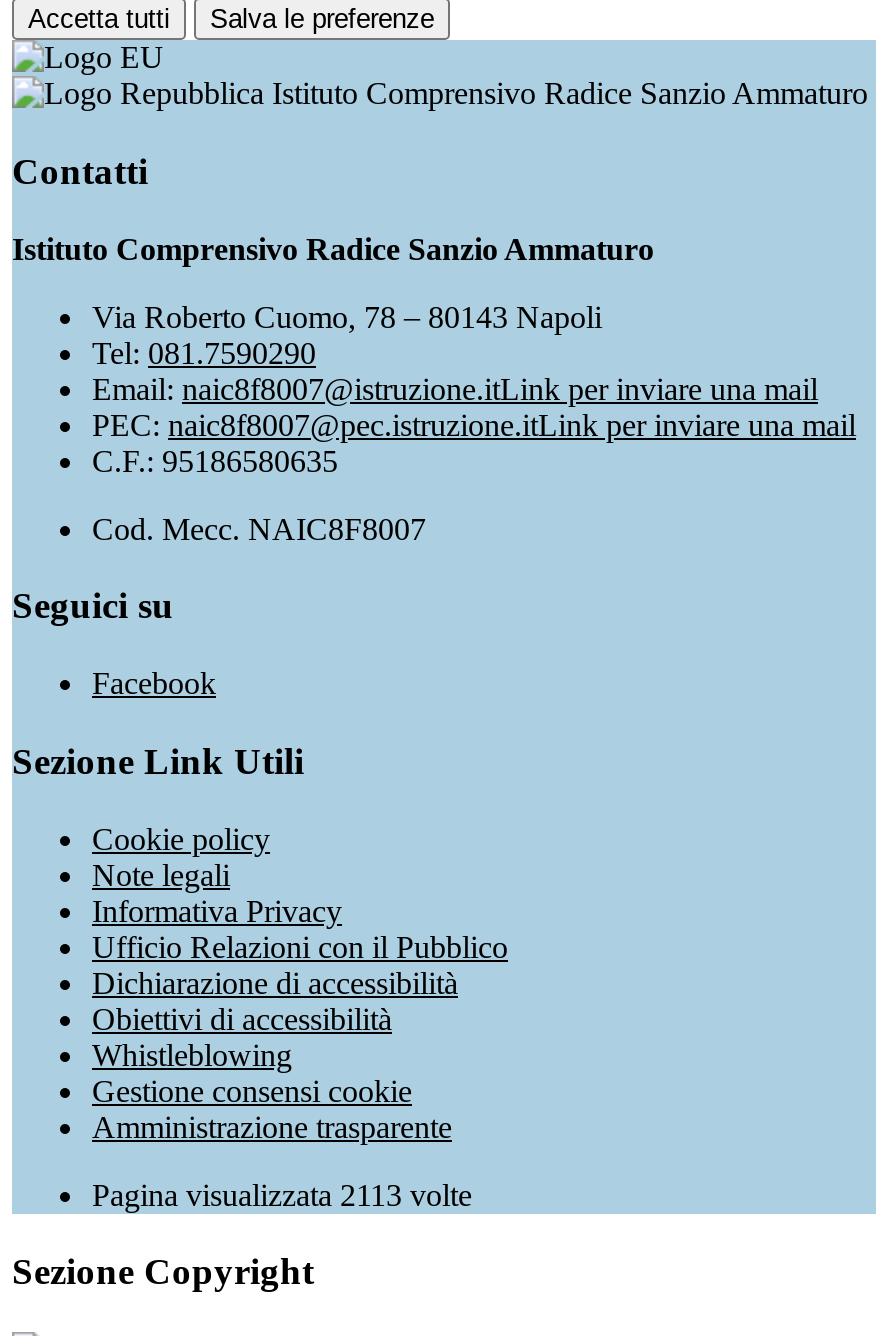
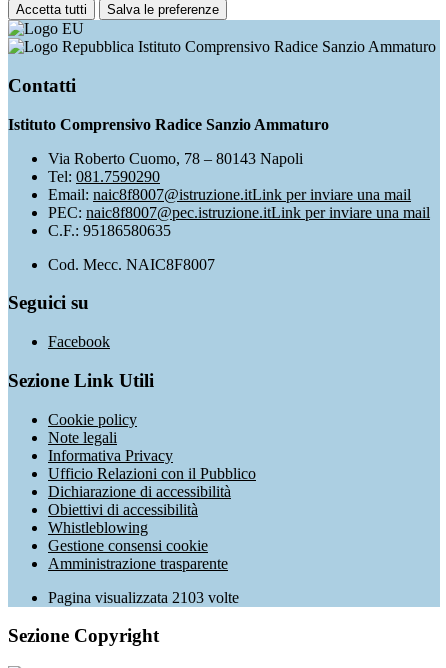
[92,1177,472,1211] Pagina visualizzata 2113 volte -> [48,589,239,606] Pagina visualizzata 2103 volte

